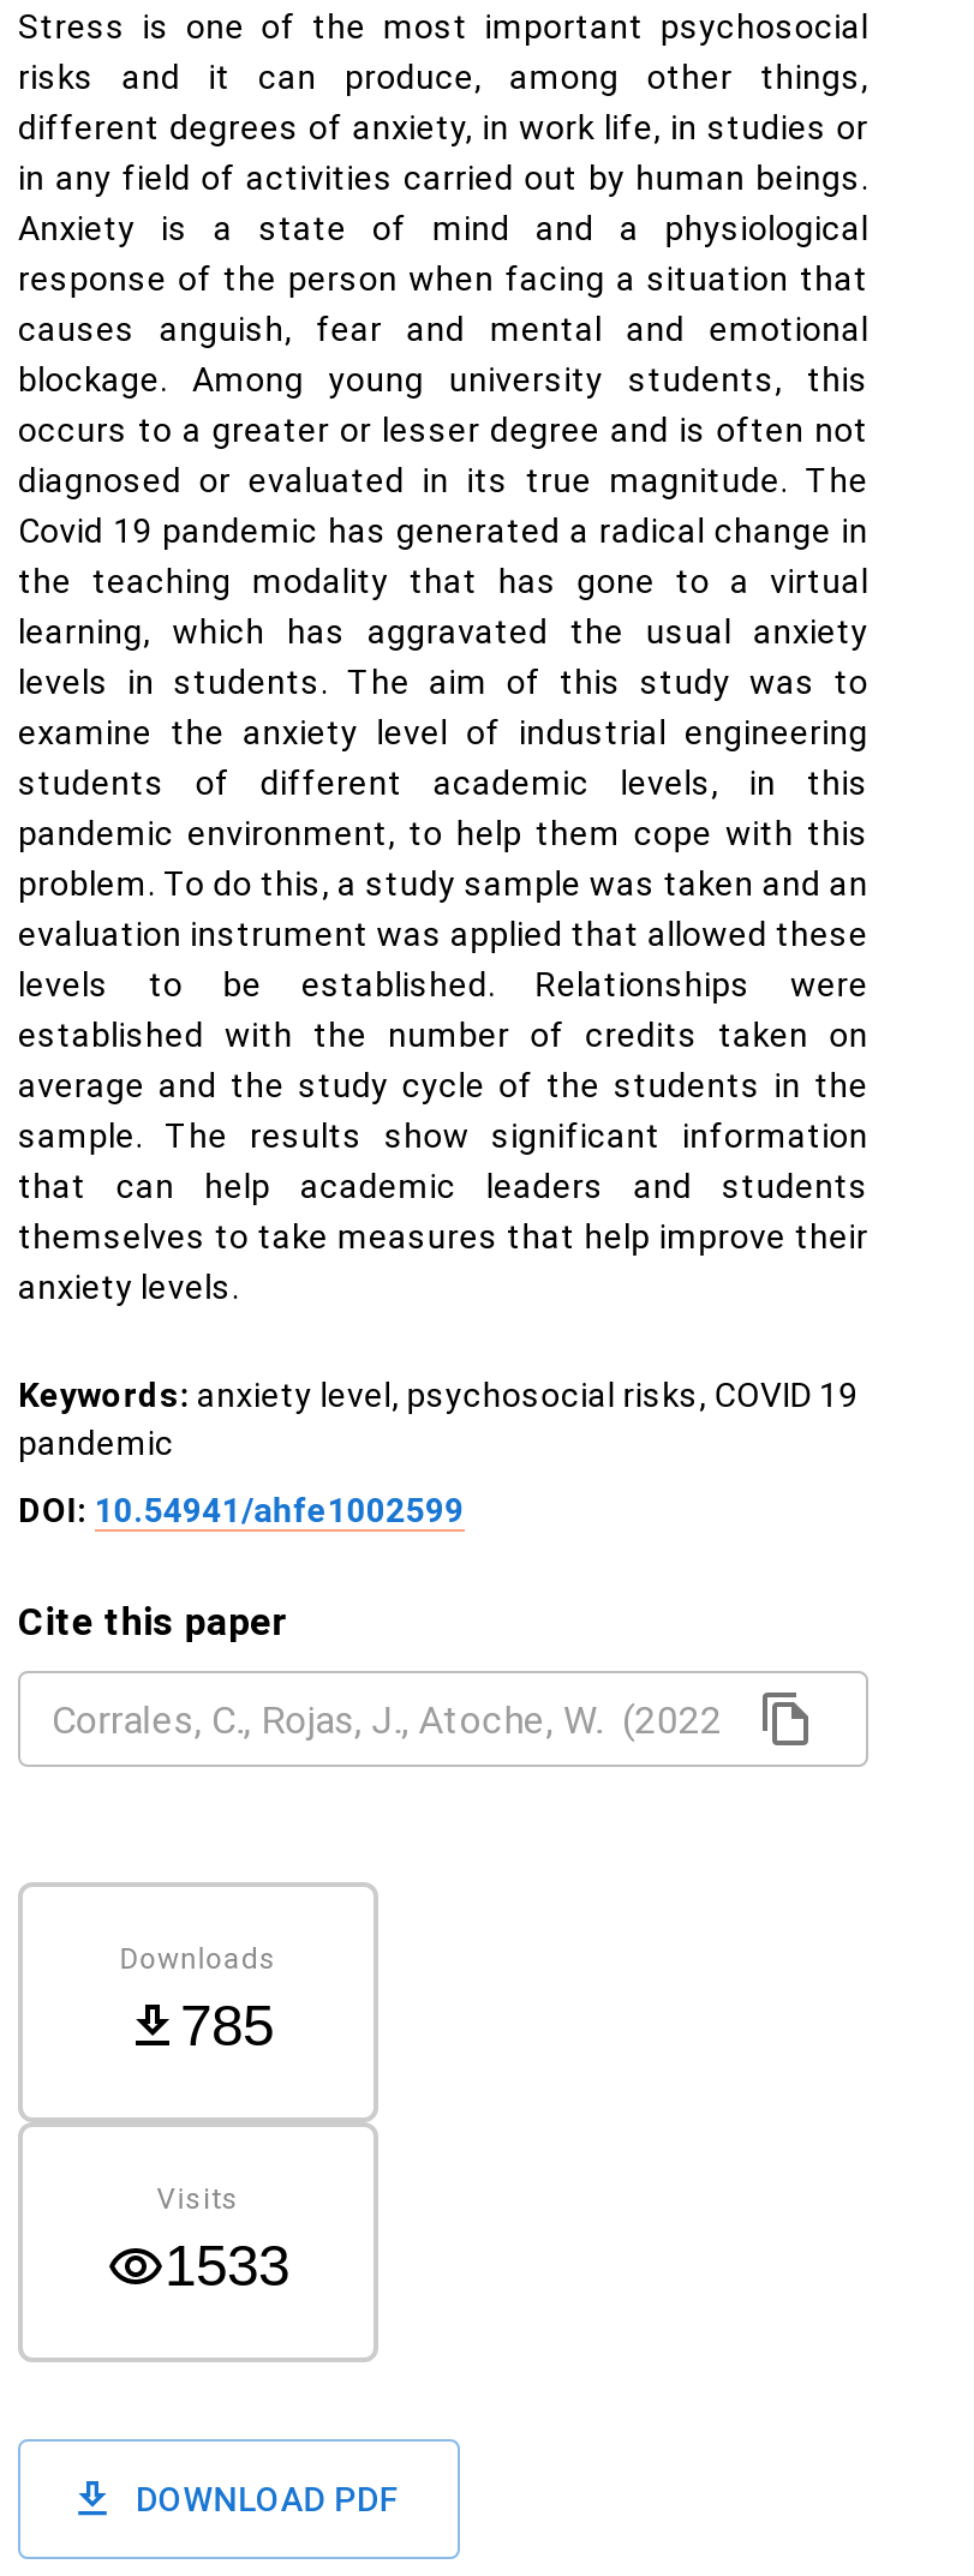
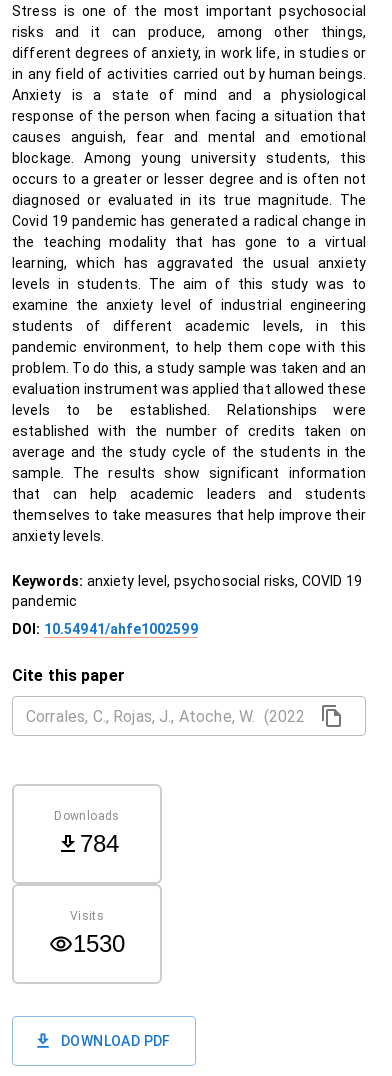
[180,1991,274,2056] 785 -> [79,829,118,856] 784
[165,2231,289,2296] 1533 -> [73,929,125,956] 1530

